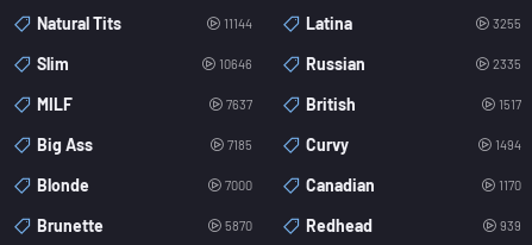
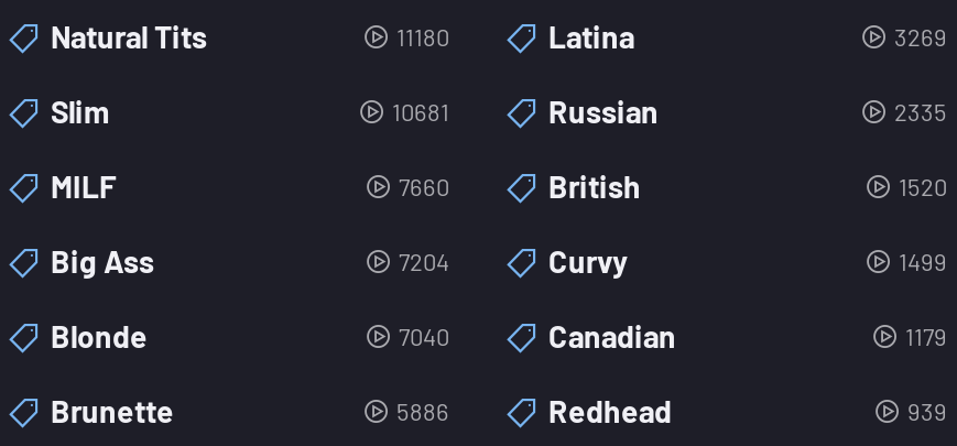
[224,15,252,30] 11144 -> [396,21,449,50] 11180
[493,15,521,30] 3255 -> [894,21,947,50] 3269
[219,55,252,71] 10646 -> [392,96,449,124] 10681
[226,96,252,111] 7637 -> [399,171,449,199] 7660
[499,96,521,111] 1517 -> [899,171,947,199] 1520
[227,136,252,152] 7185 -> [399,246,449,274] 7204
[495,136,521,152] 1494 -> [899,246,947,274] 1499
[225,177,252,192] 7000 -> [399,320,449,349] 7040
[499,177,521,192] 1170 -> [905,320,947,349] 1179
[225,217,252,233] 5870 -> [396,395,449,424] 5886

